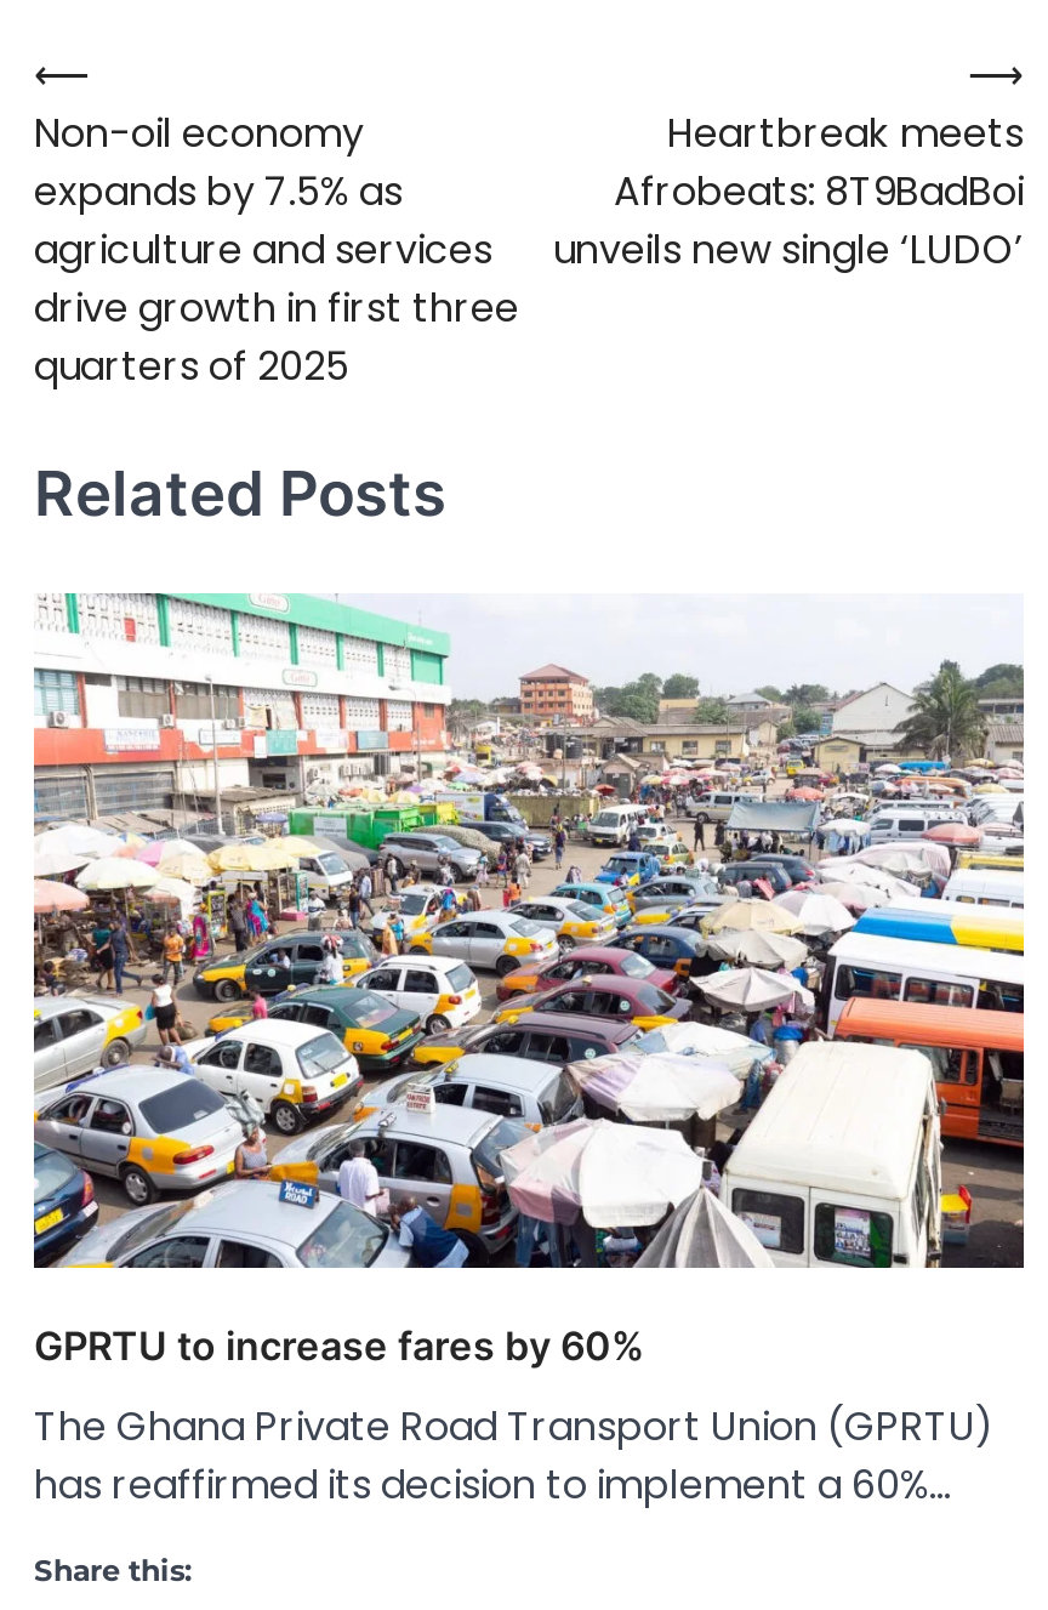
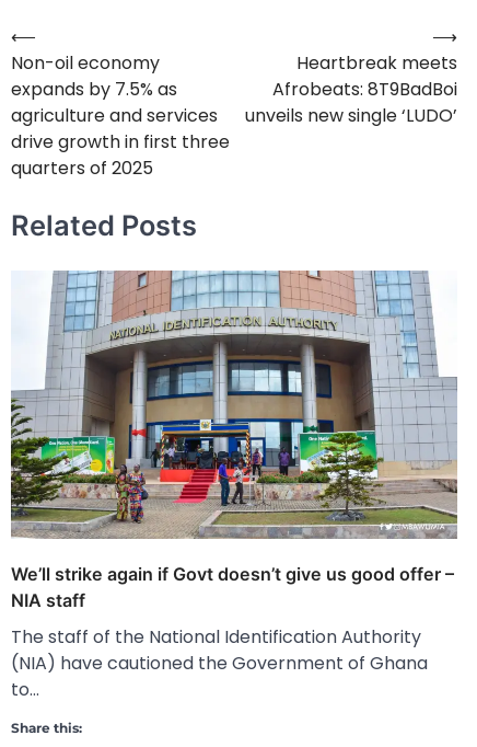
[32,591,1026,1188] [image] -> [10,269,458,555] [image]
[34,1322,645,1371] GPRTU to increase fares by 60% -> [11,564,454,612] We’ll strike again if Govt doesn’t give us good offer – | NIA staff
[34,1400,995,1514] The Ghana Private Road Transport Union (GPRTU) | has reaffirmed its decision to implement a 60%… -> [11,625,428,703] The staff of the National Identification Authority | (NIA) have cautioned the Government of Ghana | to…

